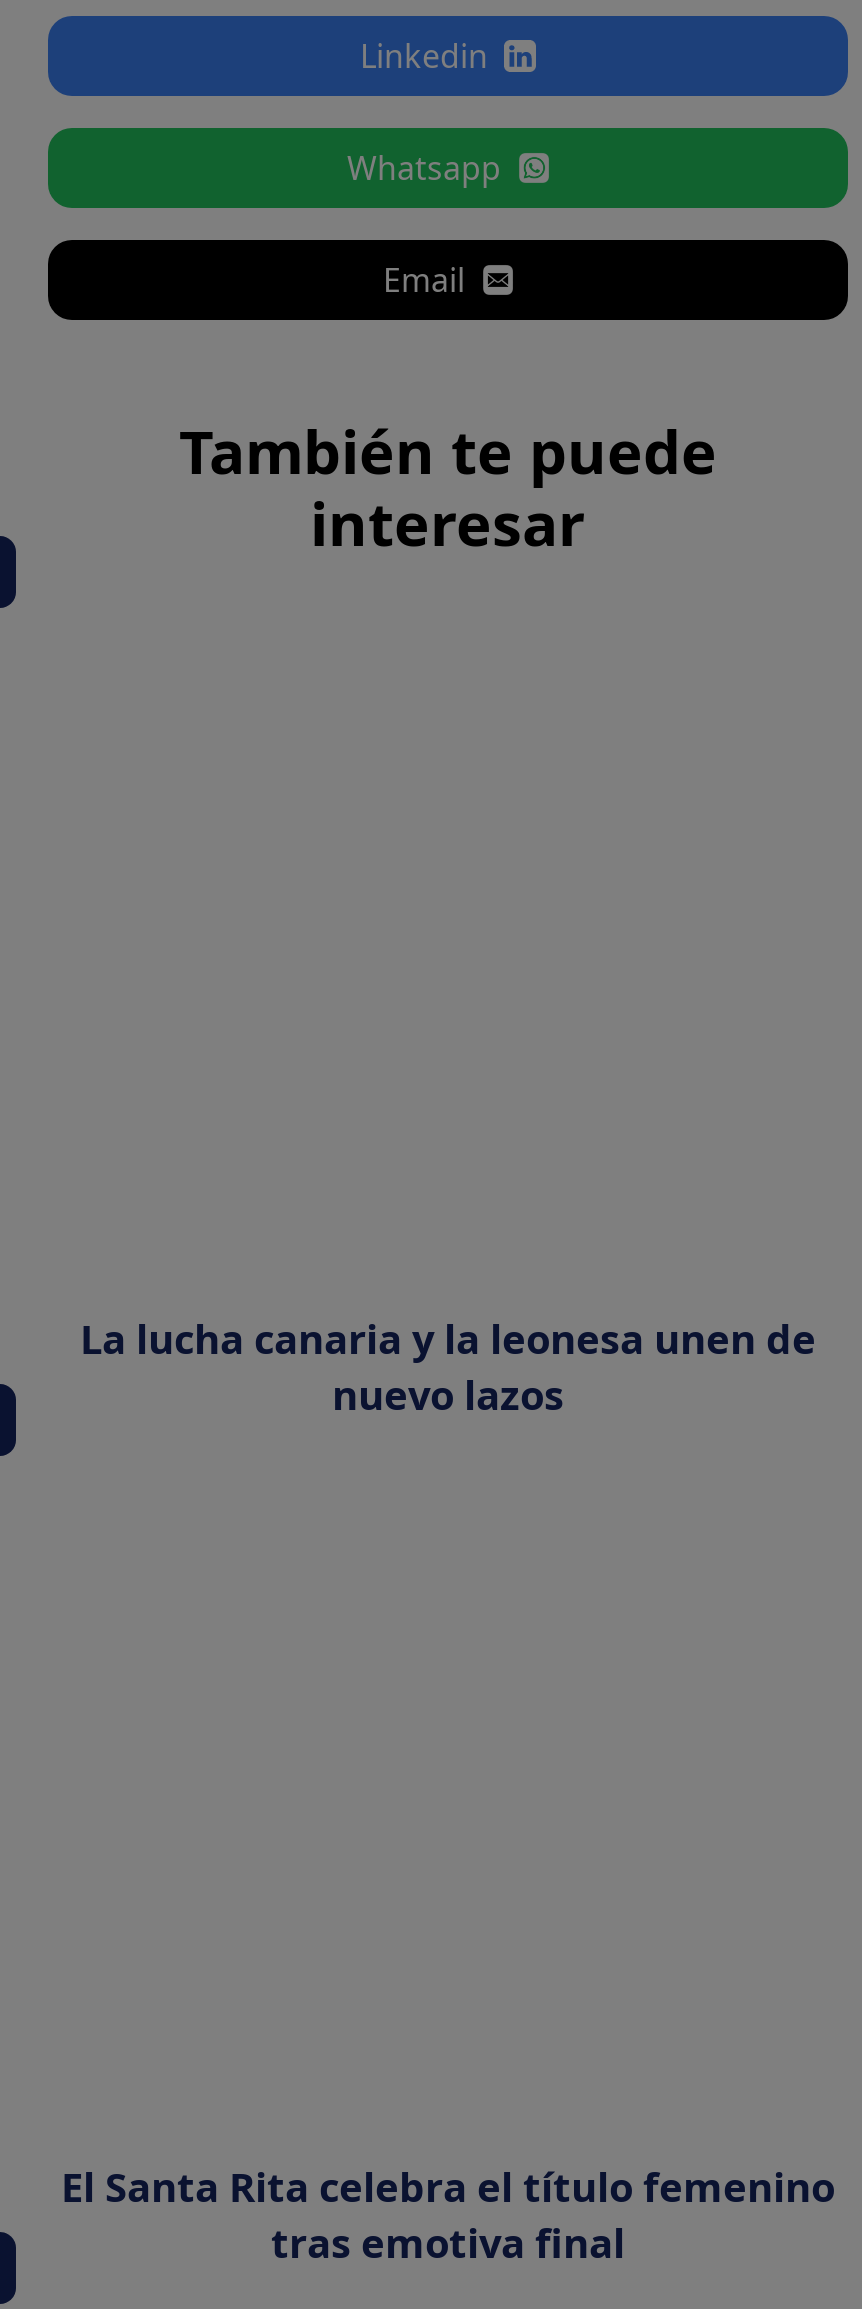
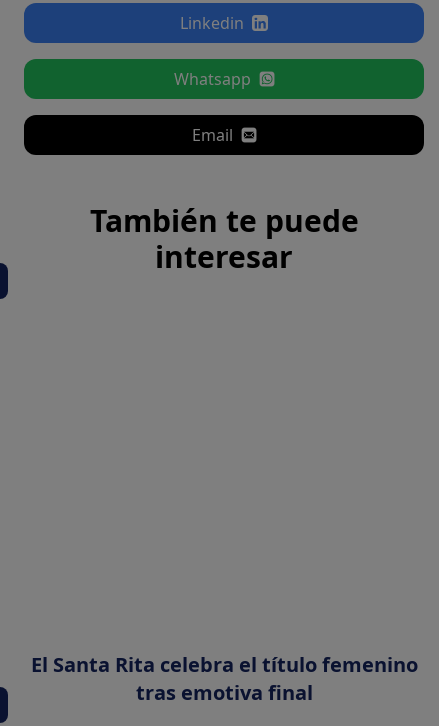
[80,1312,816,1422] La lucha canaria y la leonesa unen de | nuevo lazos -> none

